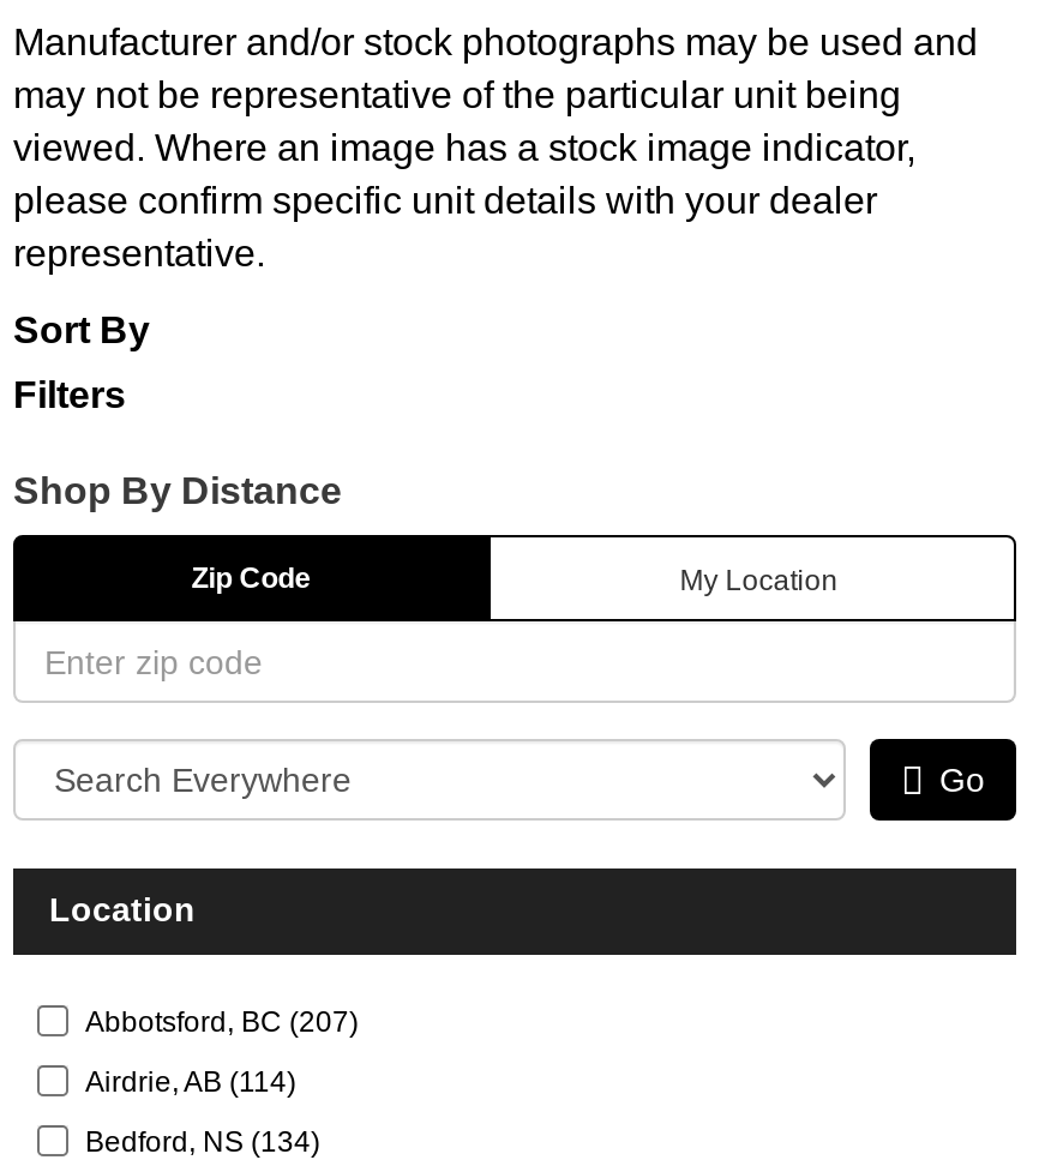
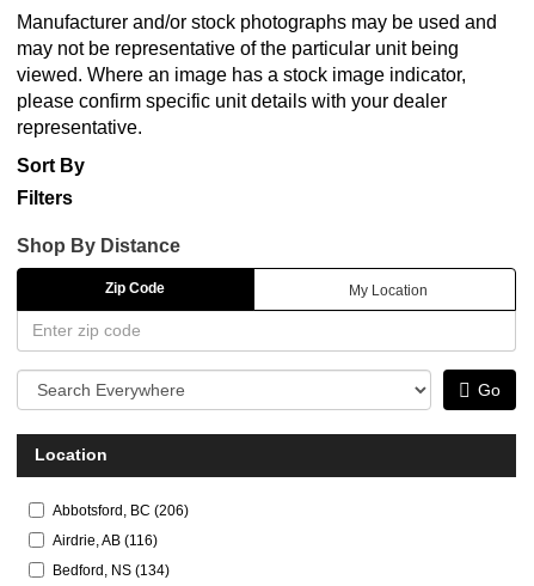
[85,1006,359,1039] Abbotsford, BC (207) -> [53,502,189,519] Abbotsford, BC (206)
[85,1066,296,1099] Airdrie, AB (114) -> [53,532,158,549] Airdrie, AB (116)

